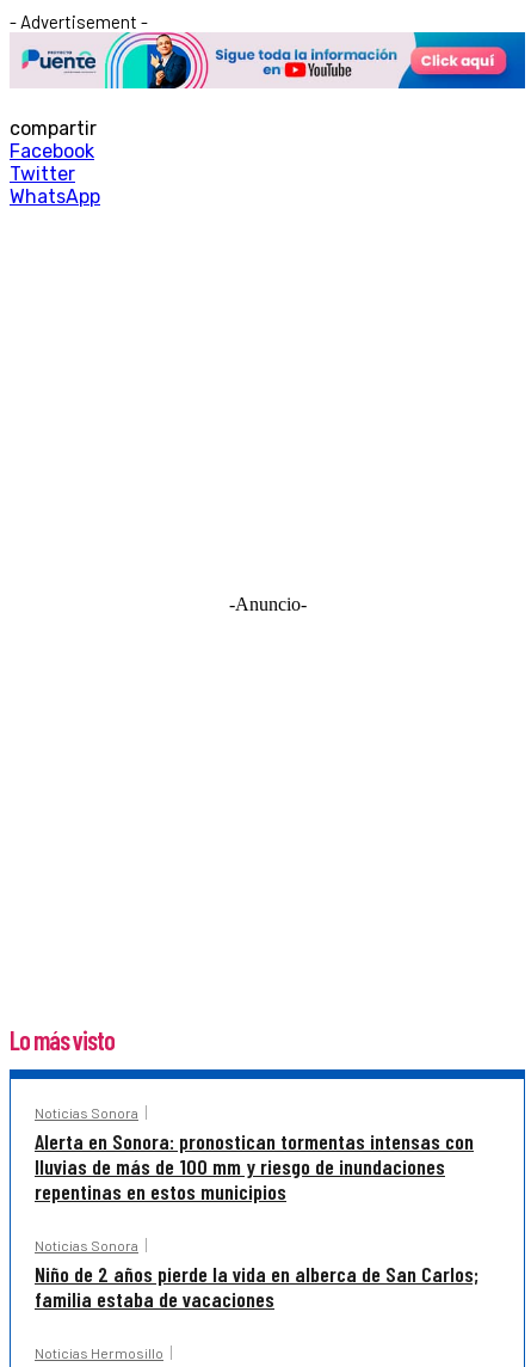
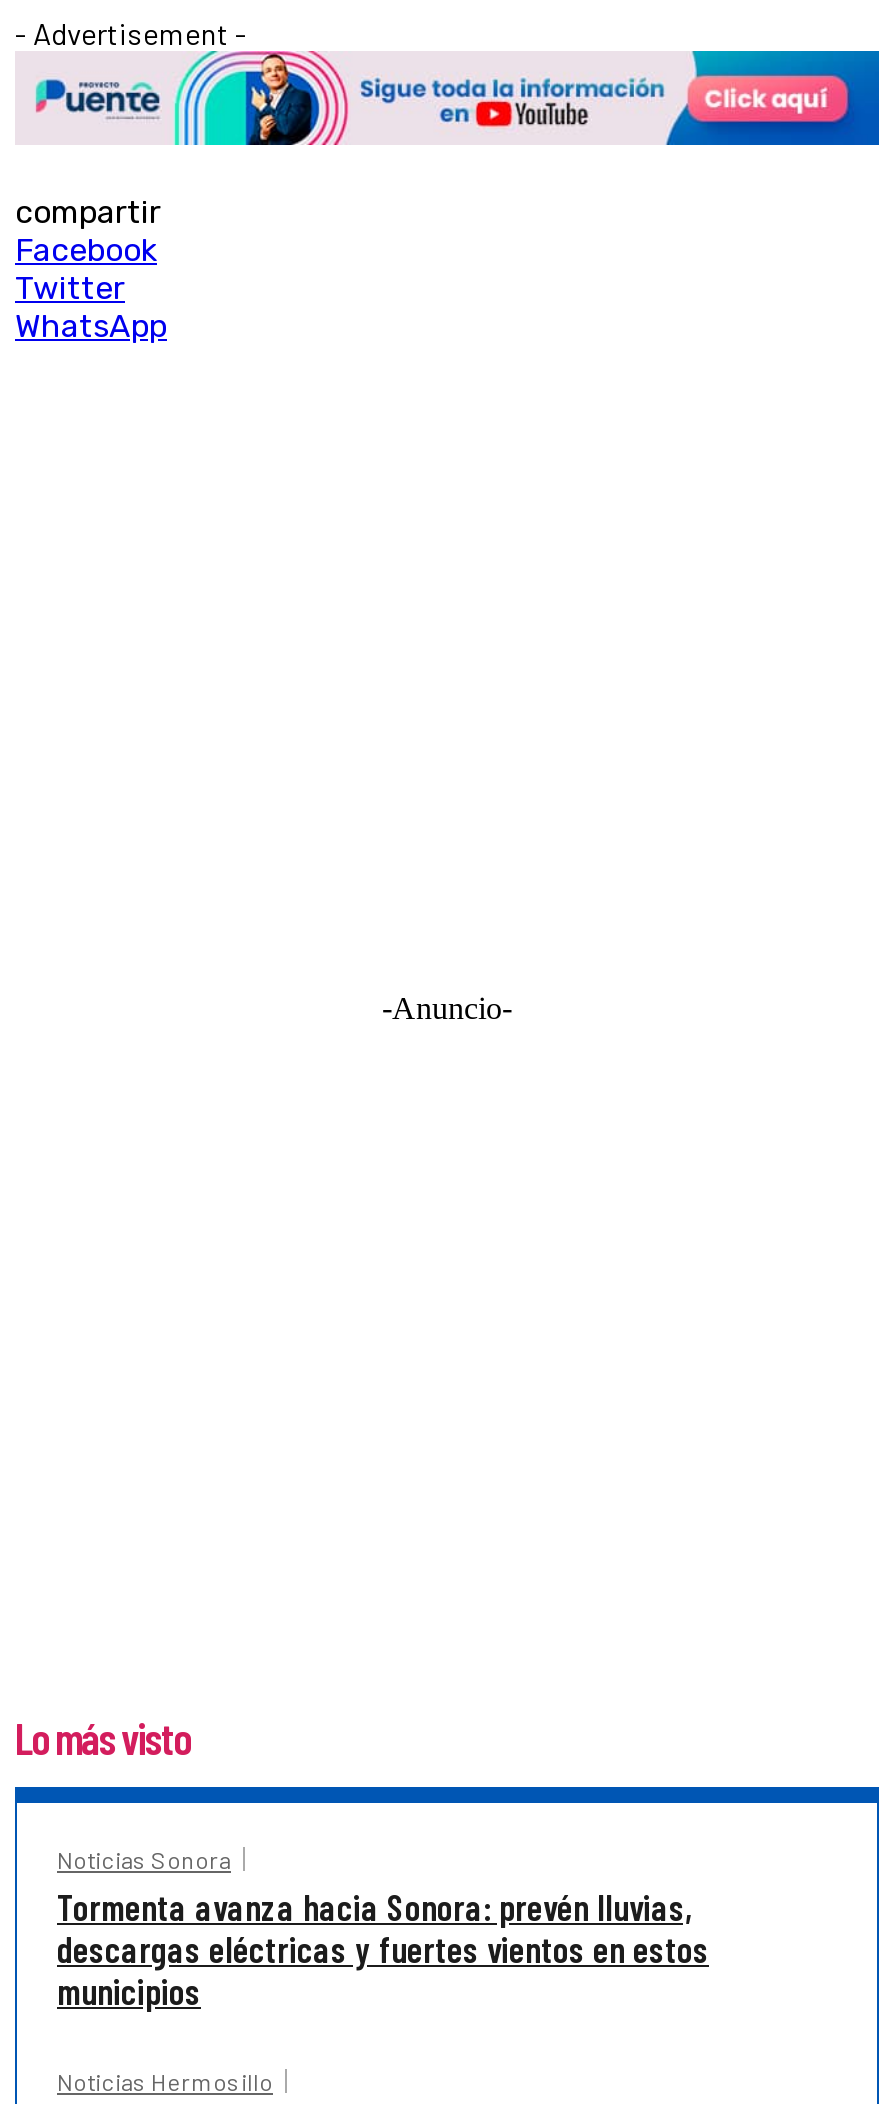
[35,1128,478,1312] Alerta en Sonora: pronostican tormentas intensas con | lluvias de más de 100 mm y riesgo de inundaciones | repentinas en estos municipios | Noticias Sonora | Niño de 2 años pierde la vida en alberca de San Carlos; | familia estaba de vacaciones -> [57,1885,709,2013] Tormenta avanza hacia Sonora: prevén lluvias, | descargas eléctricas y fuertes vientos en estos | municipios

